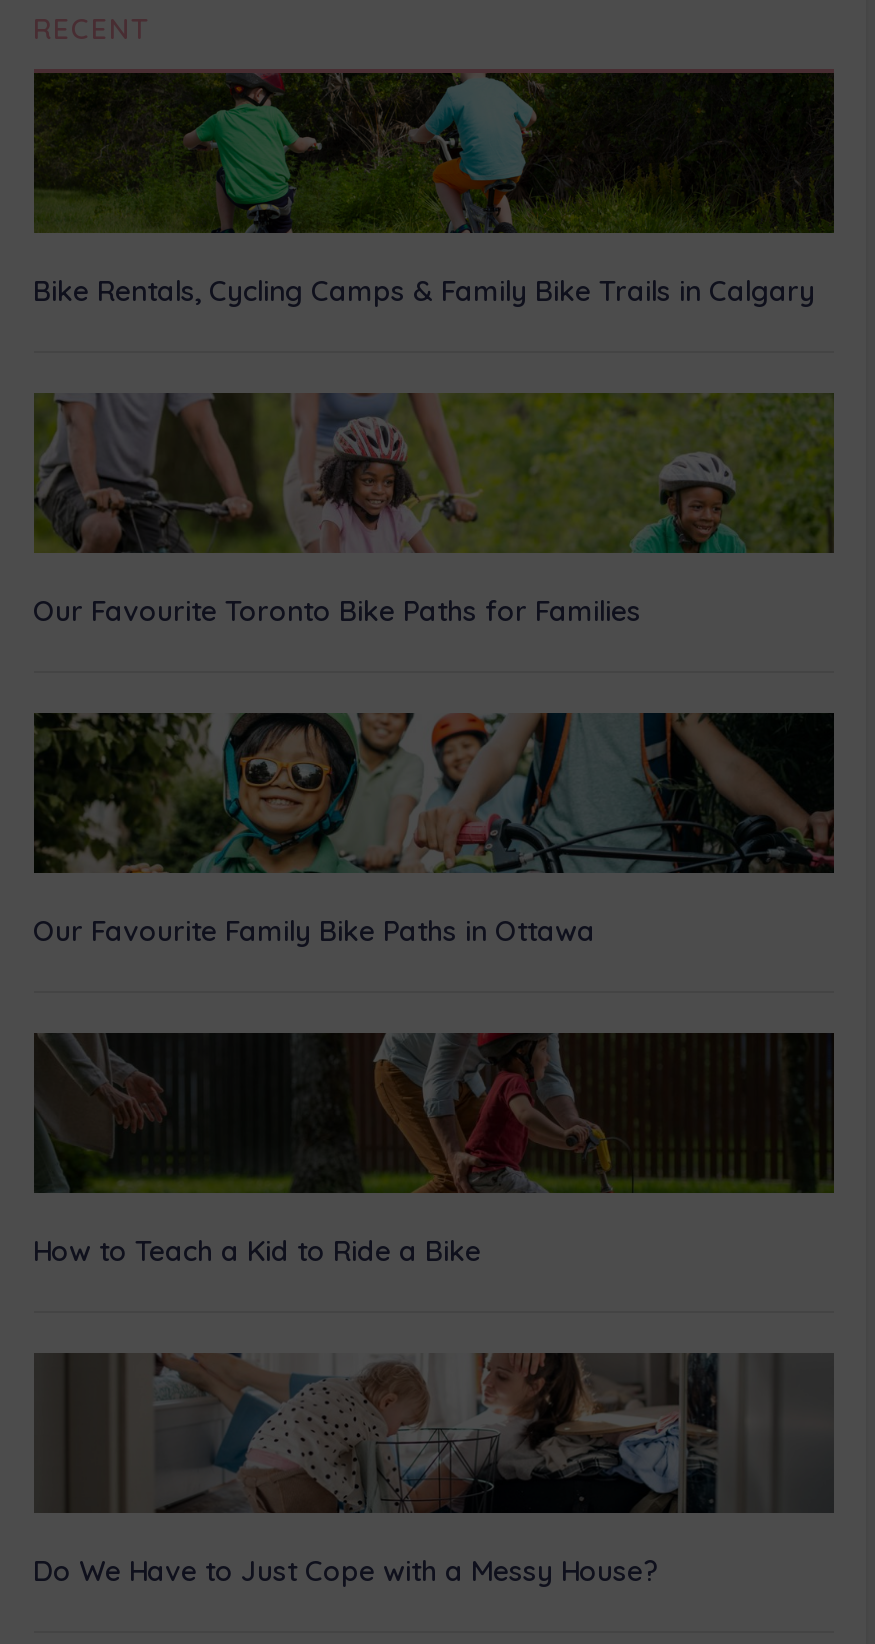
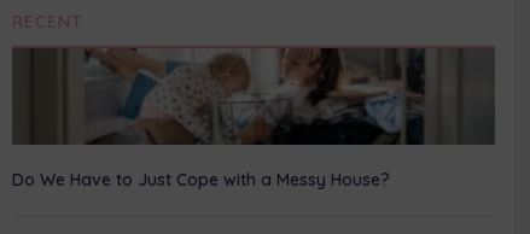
[33,71,834,309] [image] | Bike Rentals, Cycling Camps & Family Bike Trails in Calgary -> none
[32,391,836,629] [image] | Our Favourite Toronto Bike Paths for Families -> none
[32,711,836,949] [image] | Our Favourite Family Bike Paths in Ottawa -> none
[32,1031,836,1269] [image] | How to Teach a Kid to Ride a Bike -> none

